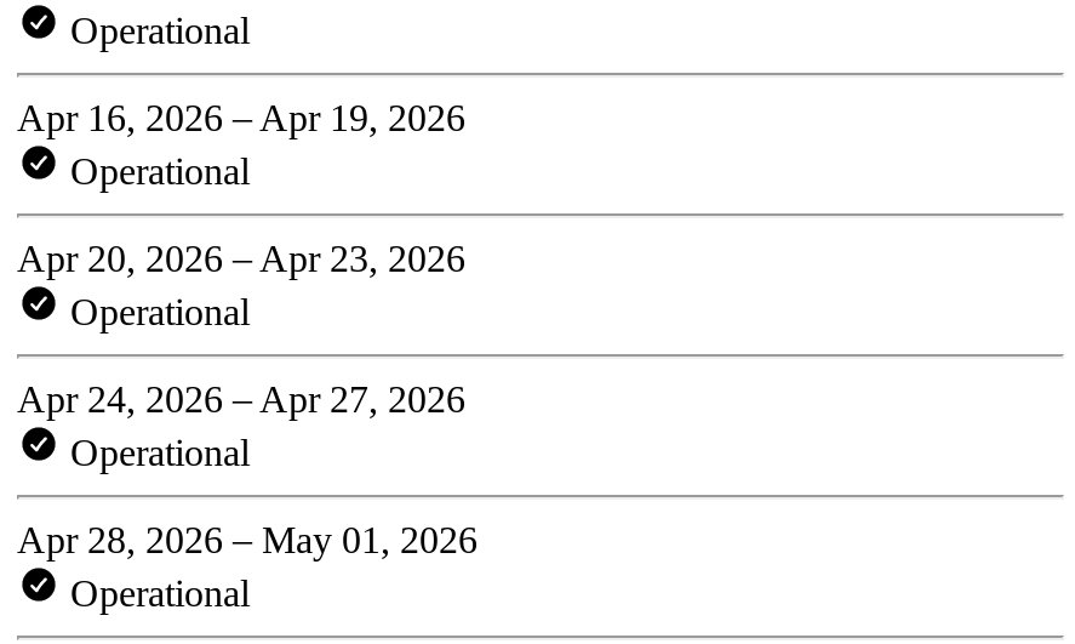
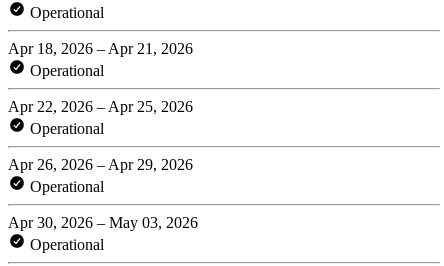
[17,97,465,138] Apr 16, 2026 – Apr 19, 2026 -> [8,40,193,57] Apr 18, 2026 – Apr 21, 2026
[17,237,465,279] Apr 20, 2026 – Apr 23, 2026 -> [8,98,193,115] Apr 22, 2026 – Apr 25, 2026
[17,378,465,419] Apr 24, 2026 – Apr 27, 2026 -> [8,156,193,173] Apr 26, 2026 – Apr 29, 2026
[17,519,478,560] Apr 28, 2026 – May 01, 2026 -> [8,214,198,231] Apr 30, 2026 – May 03, 2026

